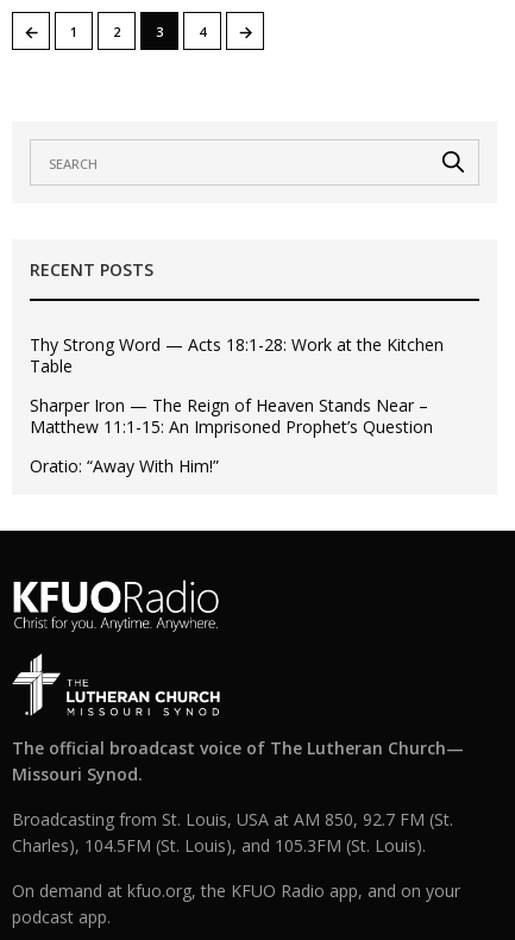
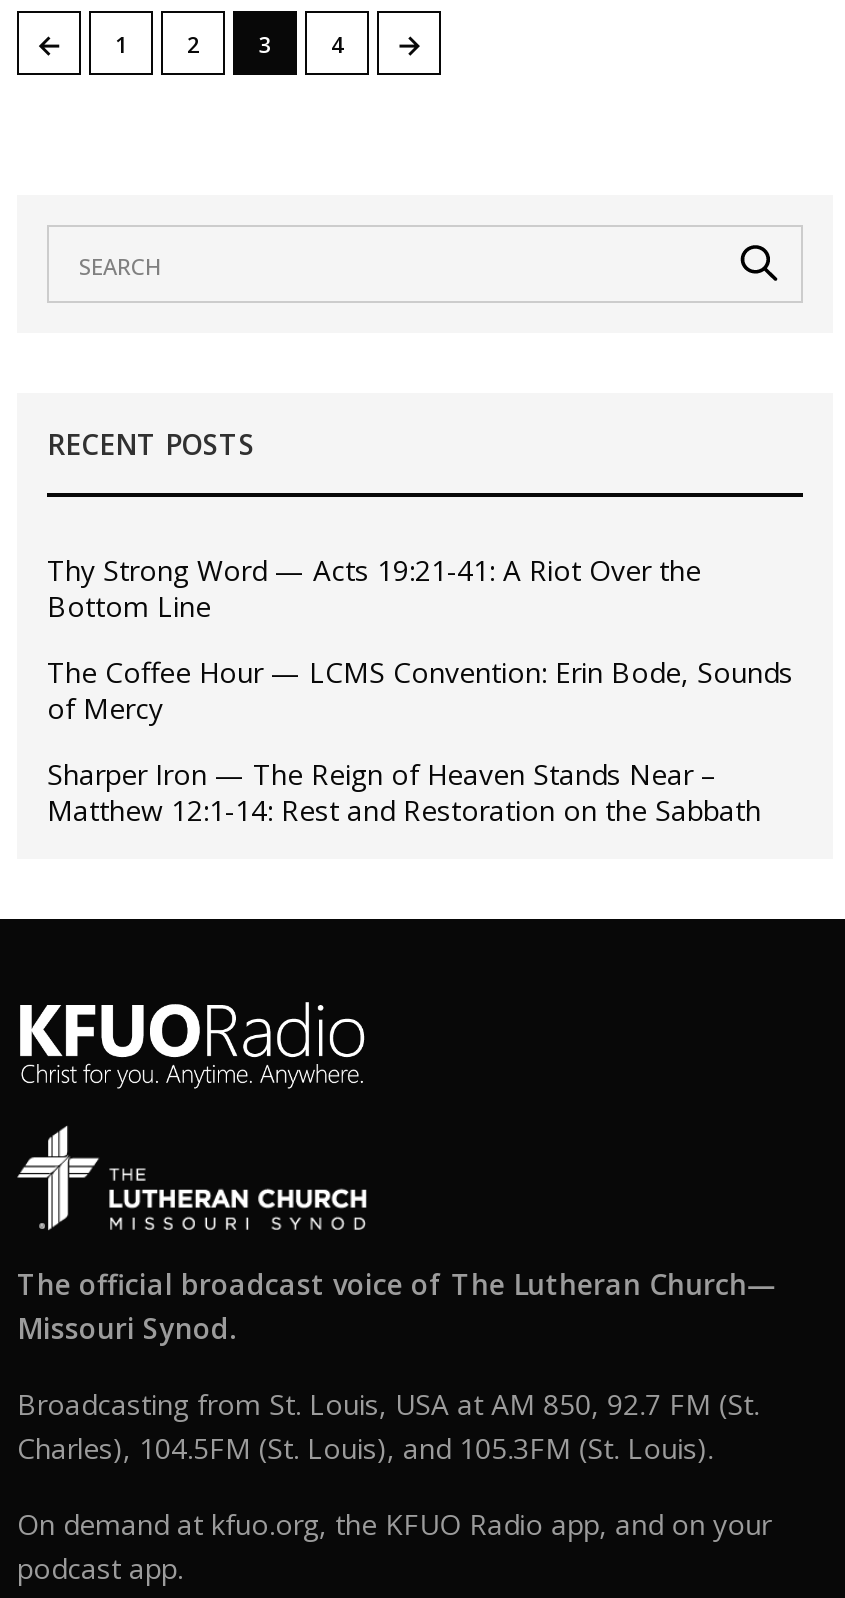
[30,334,444,378] Thy Strong Word — Acts 18:1-28: Work at the Kitchen | Table -> [47,552,793,728] Thy Strong Word — Acts 19:21-41: A Riot Over the | Bottom Line | The Coffee Hour — LCMS Convention: Erin Bode, Sounds | of Mercy
moved [30,394,428,417] -> [47,756,717,794]: Sharper Iron — The Reign of Heaven Stands Near –
[30,416,433,478] Matthew 11:1-15: An Imprisoned Prophet’s Question | Oratio: “Away With Him!” -> [47,792,761,830] Matthew 12:1-14: Rest and Restoration on the Sabbath

